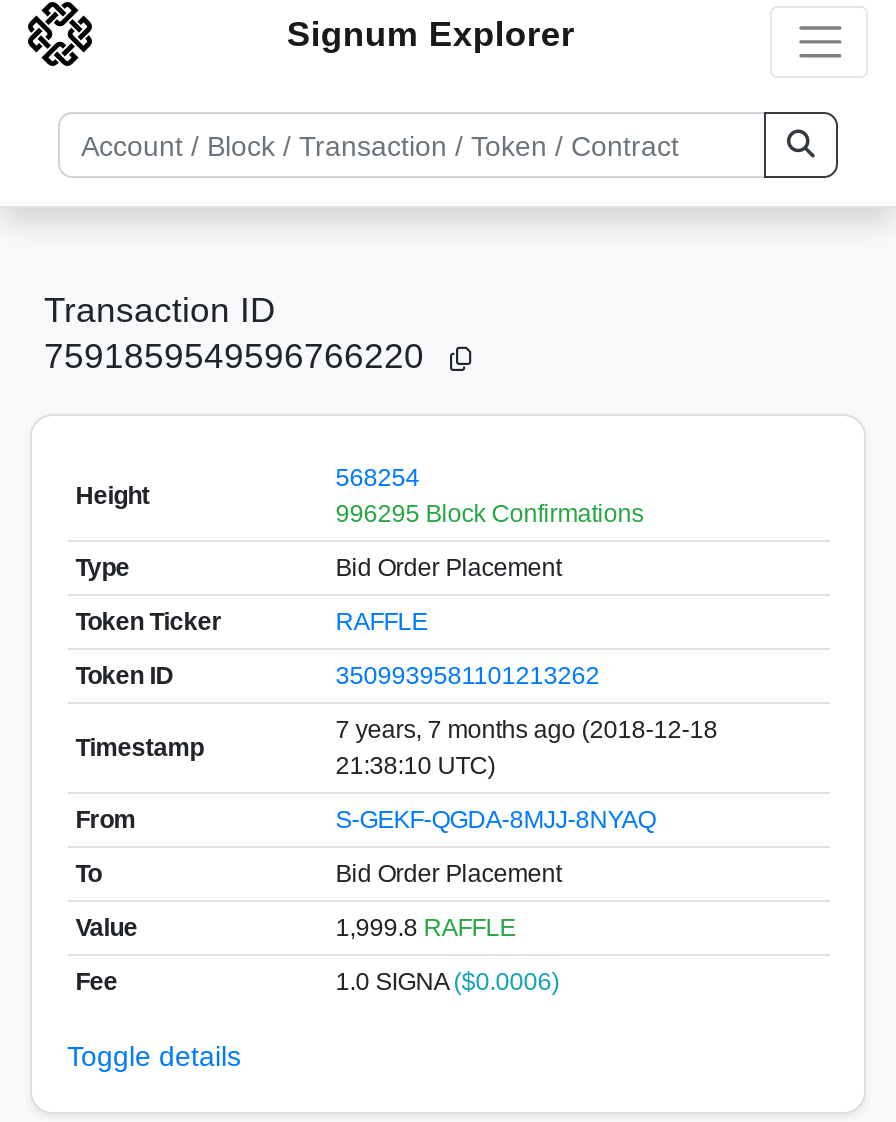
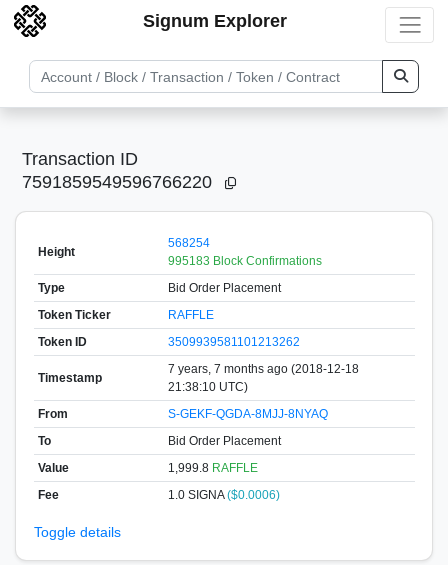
[335,499,643,527] 996295 Block Confirmations -> [168,253,322,267] 995183 Block Confirmations

